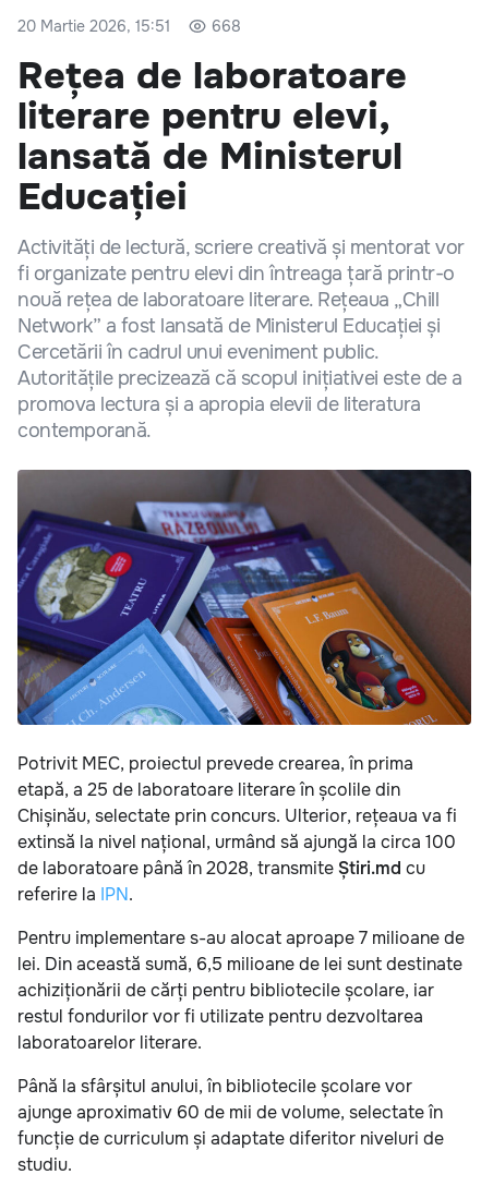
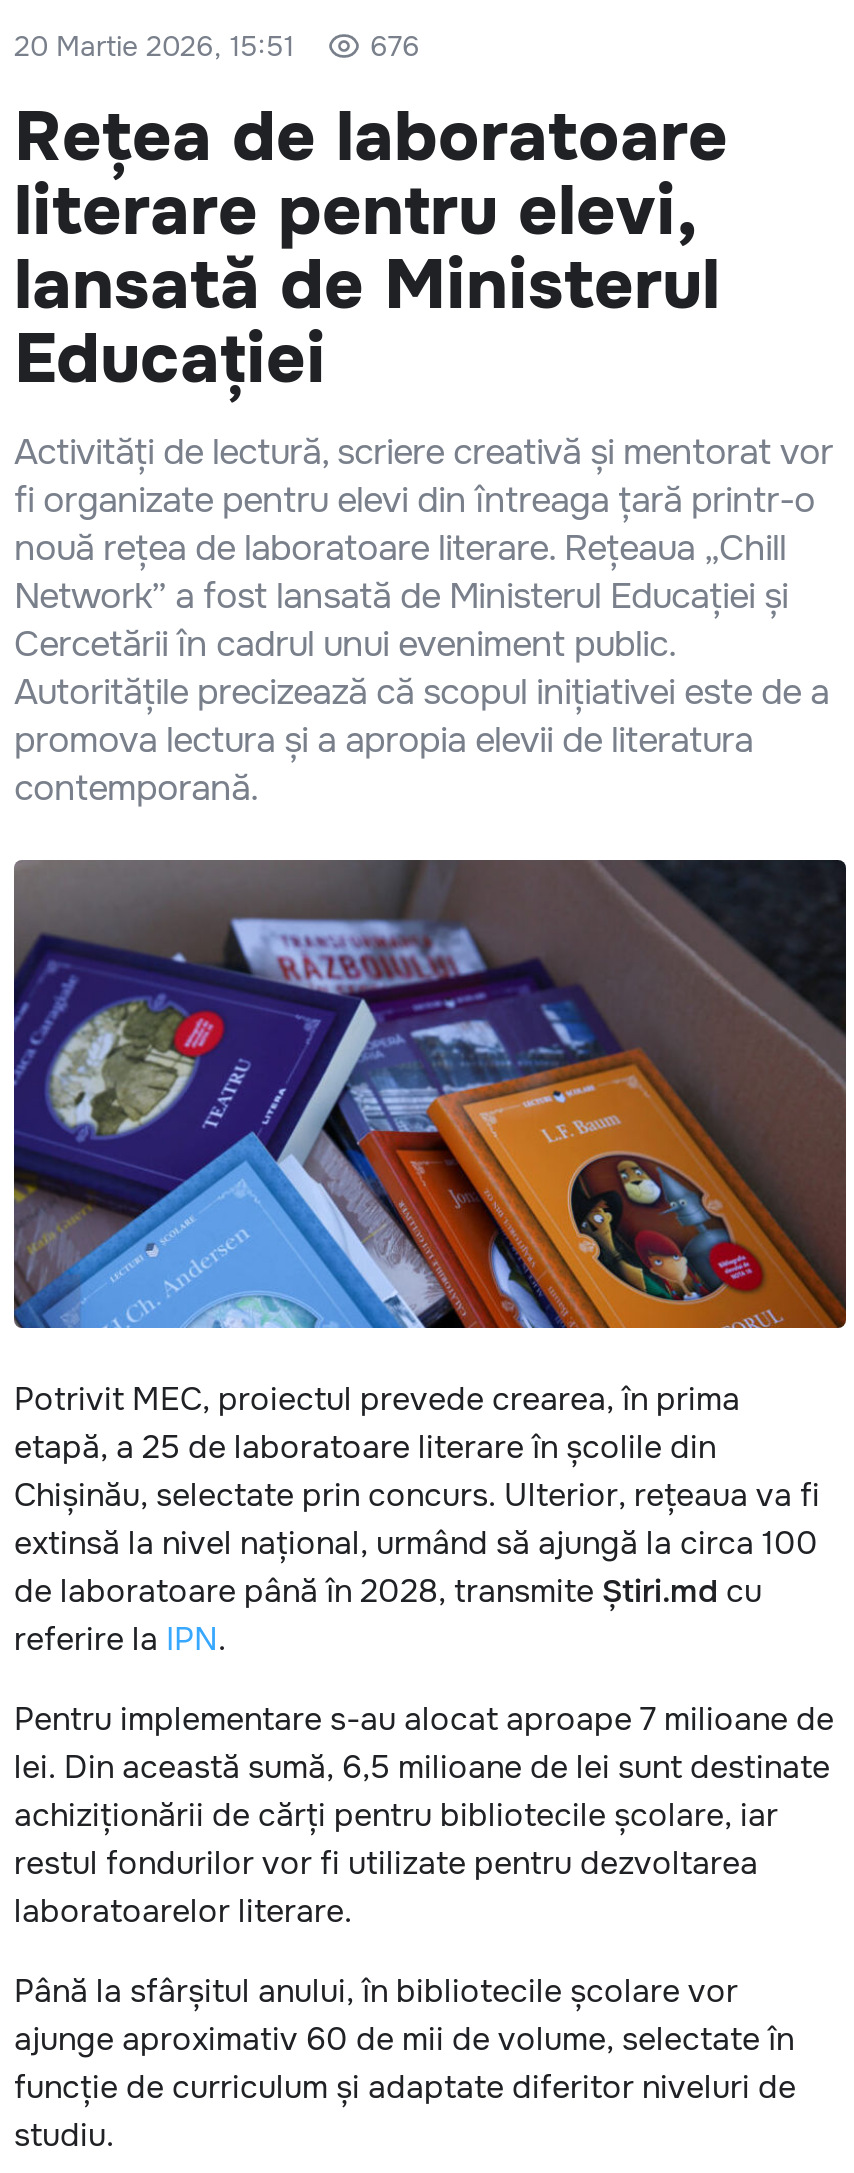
[212,16,241,36] 668 -> [370,27,420,63] 676

